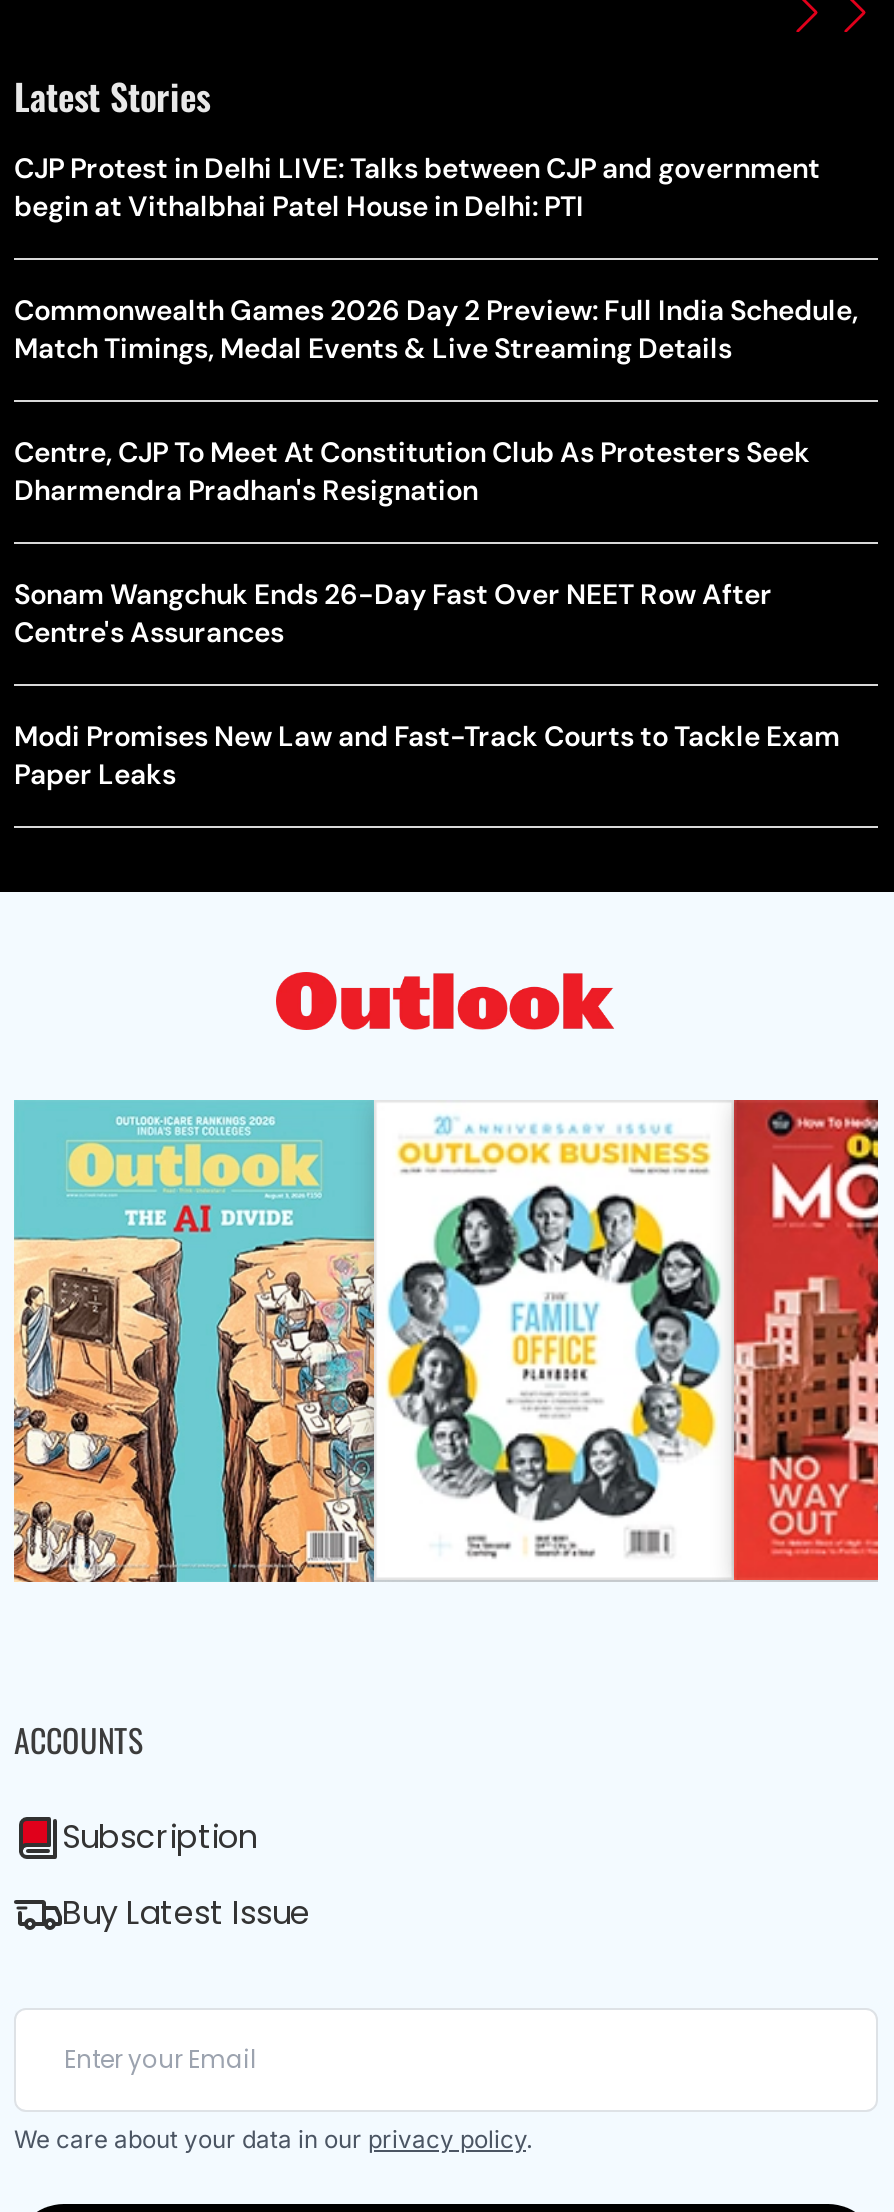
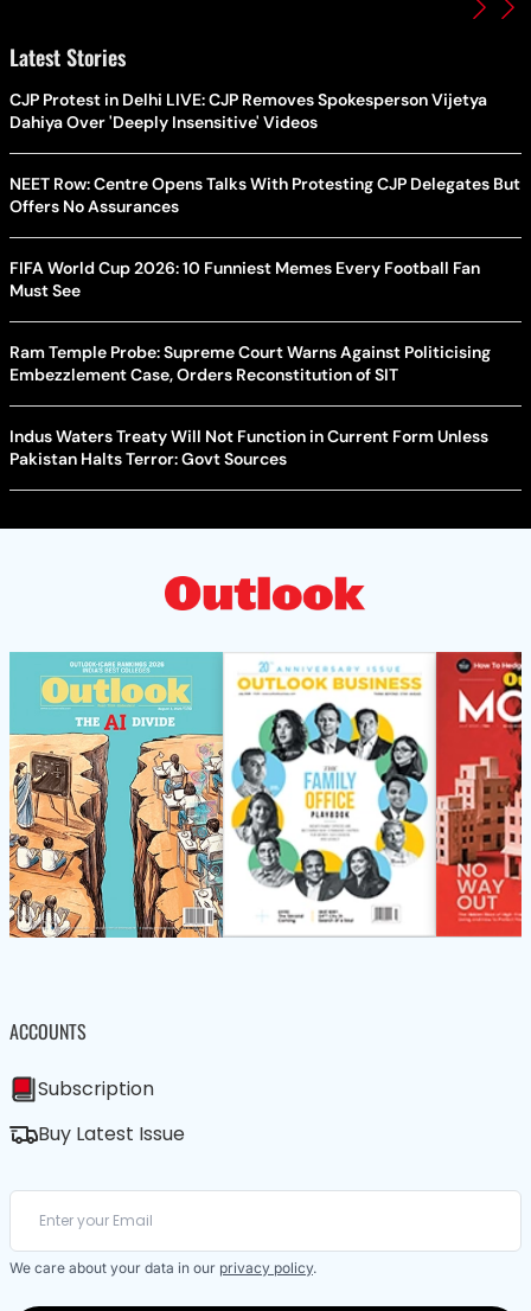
[14,150,820,224] CJP Protest in Delhi LIVE: Talks between CJP and government | begin at Vithalbhai Patel House in Delhi: PTI -> [9,89,487,133] CJP Protest in Delhi LIVE: CJP Removes Spokesperson Vijetya | Dahiya Over 'Deeply Insensitive' Videos
[14,292,858,366] Commonwealth Games 2026 Day 2 Preview: Full India Schedule, | Match Timings, Medal Events & Live Streaming Details -> [9,173,520,217] NEET Row: Centre Opens Talks With Protesting CJP Delegates But | Offers No Assurances
[14,434,810,508] Centre, CJP To Meet At Constitution Club As Protesters Seek | Dharmendra Pradhan's Resignation -> [9,257,480,301] FIFA World Cup 2026: 10 Funniest Memes Every Football Fan | Must See
[14,576,772,650] Sonam Wangchuk Ends 26-Day Fast Over NEET Row After | Centre's Assurances -> [9,341,491,385] Ram Temple Probe: Supreme Court Warns Against Politicising | Embezzlement Case, Orders Reconstitution of SIT
[14,718,840,792] Modi Promises New Law and Fast-Track Courts to Tackle Exam | Paper Leaks -> [9,426,488,469] Indus Waters Treaty Will Not Function in Current Form Unless | Pakistan Halts Terror: Govt Sources

